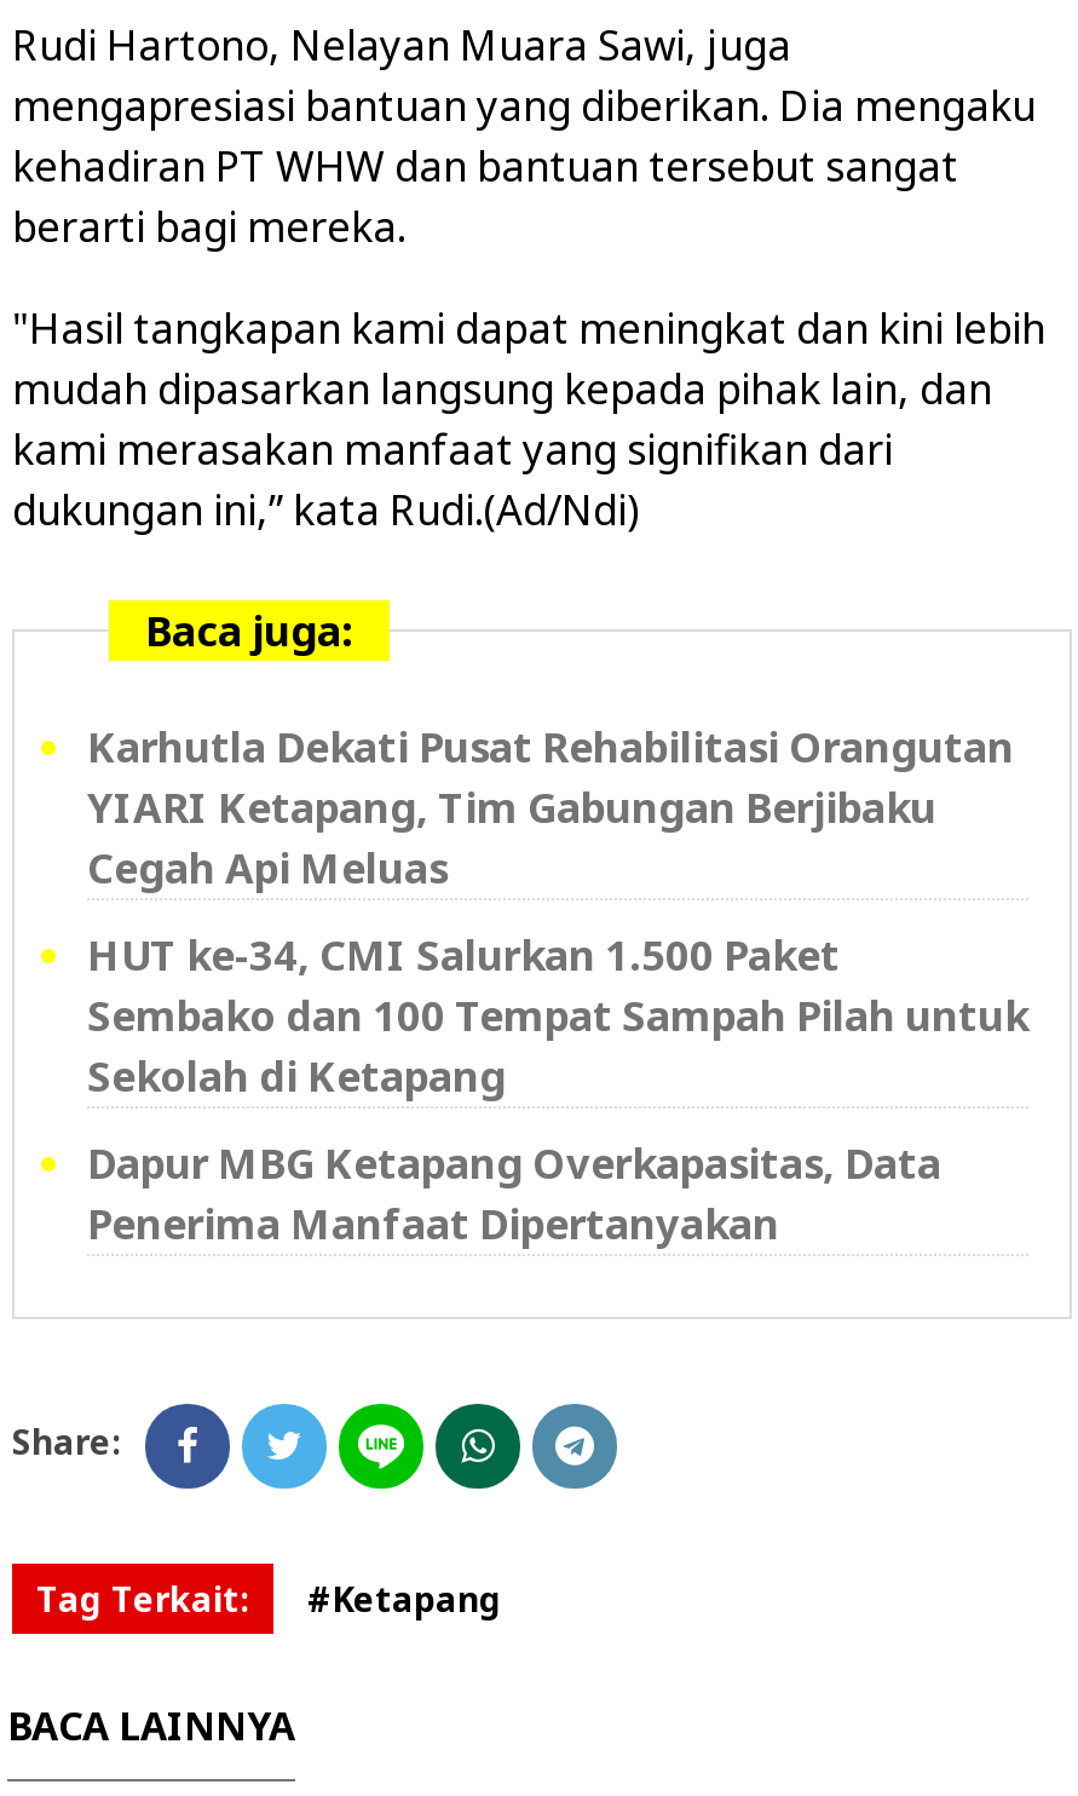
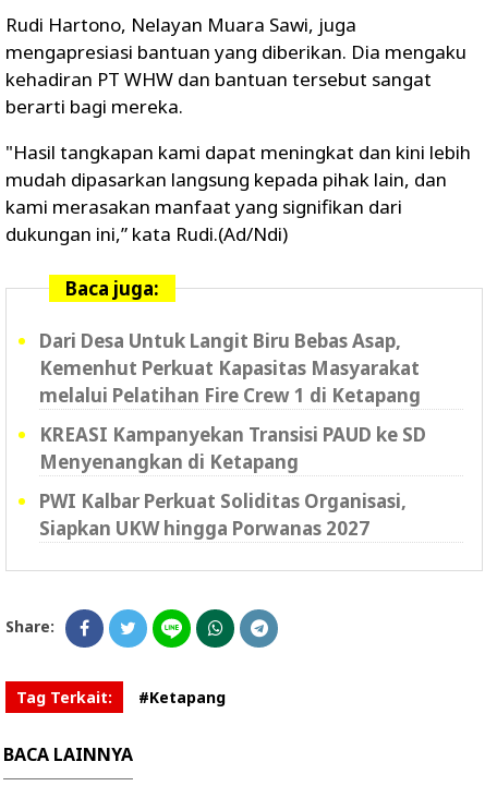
[87,719,1014,896] Karhutla Dekati Pusat Rehabilitasi Orangutan | YIARI Ketapang, Tim Gabungan Berjibaku | Cegah Api Meluas -> [39,328,421,408] Dari Desa Untuk Langit Biru Bebas Asap, | Kemenhut Perkuat Kapasitas Masyarakat | melalui Pelatihan Fire Crew 1 di Ketapang
[87,927,1028,1104] HUT ke-34, CMI Salurkan 1.500 Paket | Sembako dan 100 Tempat Sampah Pilah untuk | Sekolah di Ketapang -> [39,422,426,474] KREASI Kampanyekan Transisi PAUD ke SD | Menyenangkan di Ketapang
[87,1135,941,1251] Dapur MBG Ketapang Overkapasitas, Data | Penerima Manfaat Dipertanyakan -> [39,488,407,541] PWI Kalbar Perkuat Soliditas Organisasi, | Siapkan UKW hingga Porwanas 2027

